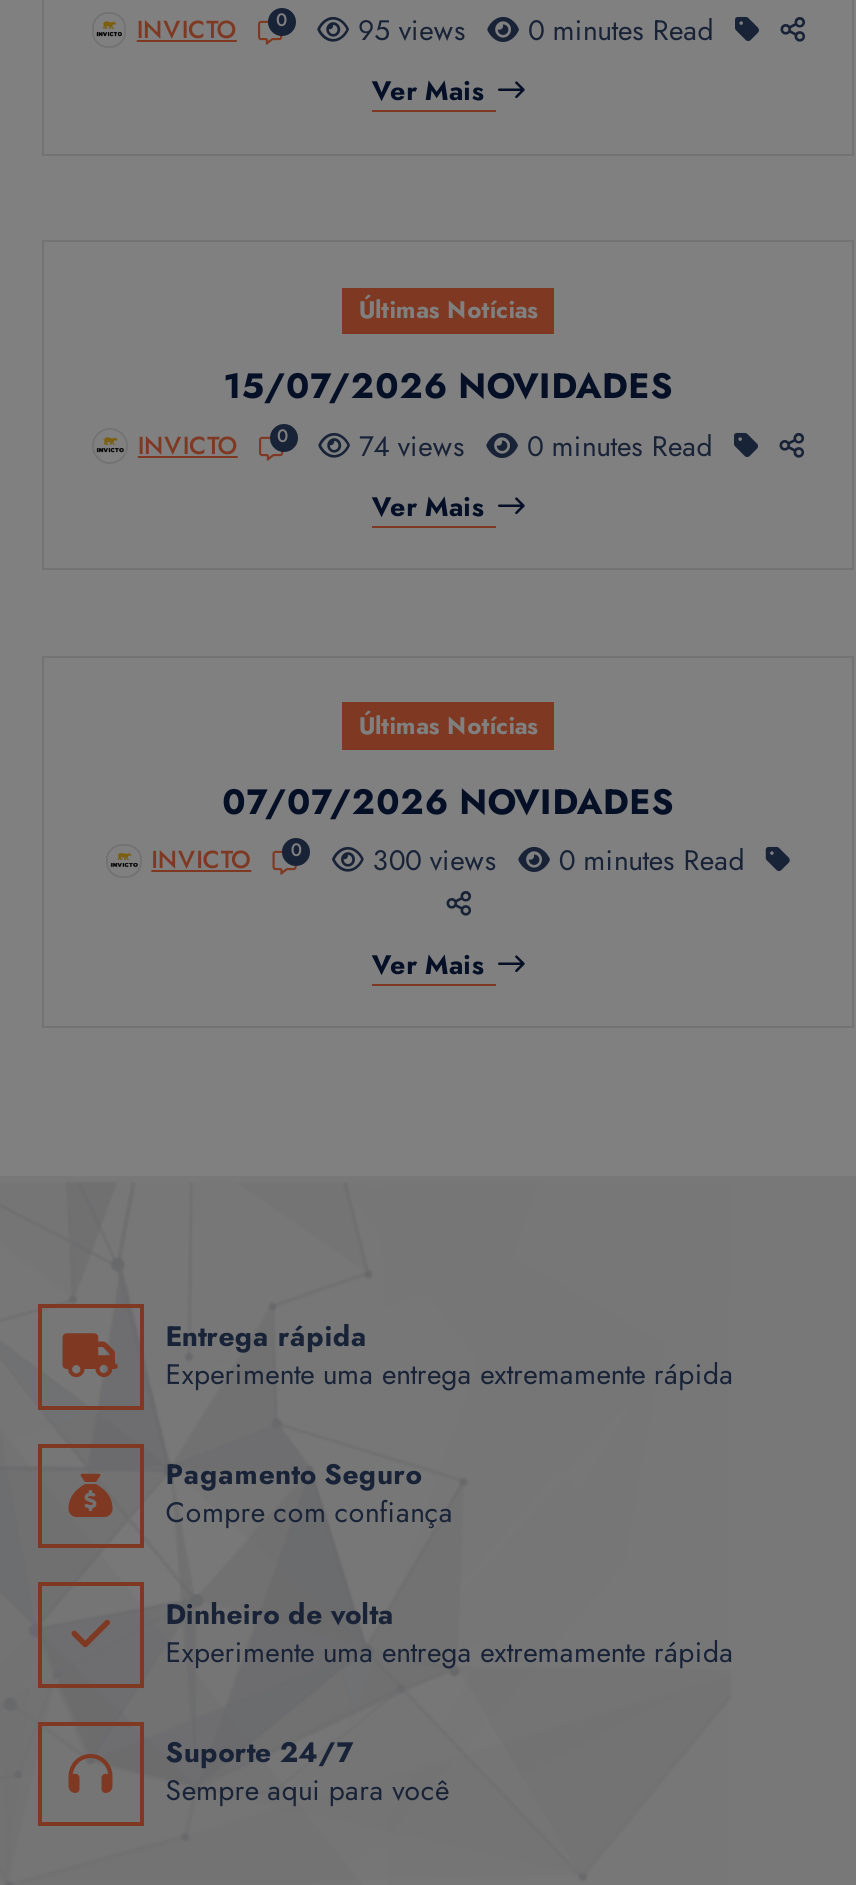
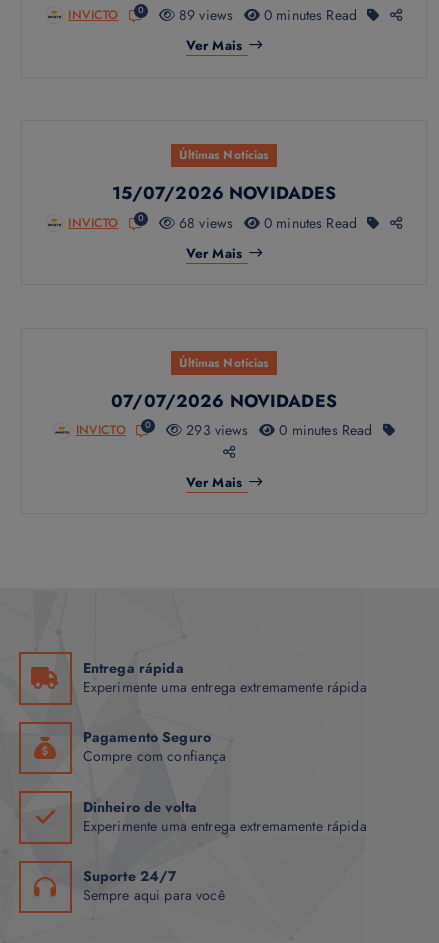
[350,10,714,50] 95 views 0 minutes Read -> [175,5,357,25] 89 views 0 minutes Read
[351,425,465,465] 74 views -> [175,213,233,233] 68 views
[364,841,497,881] 300 views -> [182,420,248,440] 293 views

